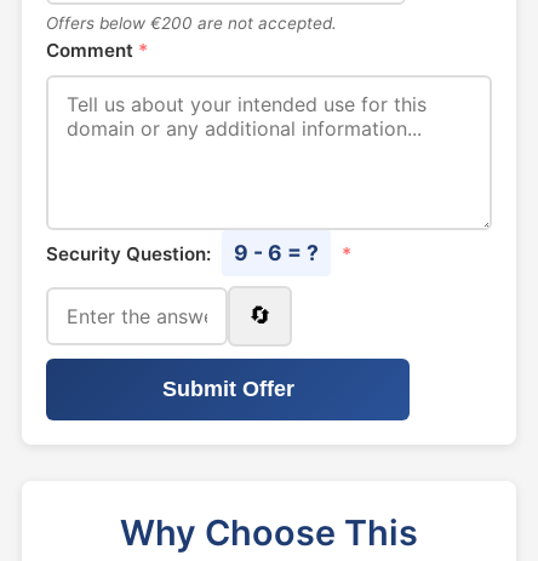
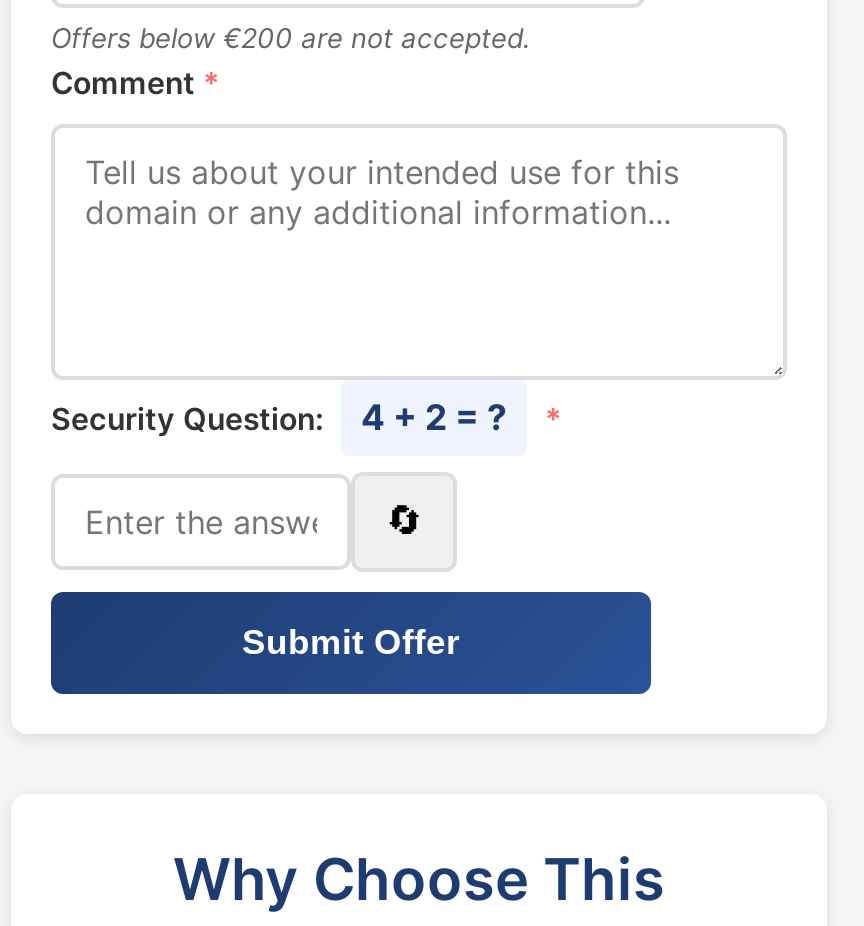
[234,240,319,265] 9 - 6 = ? -> [361,396,507,438] 4 + 2 = ?

